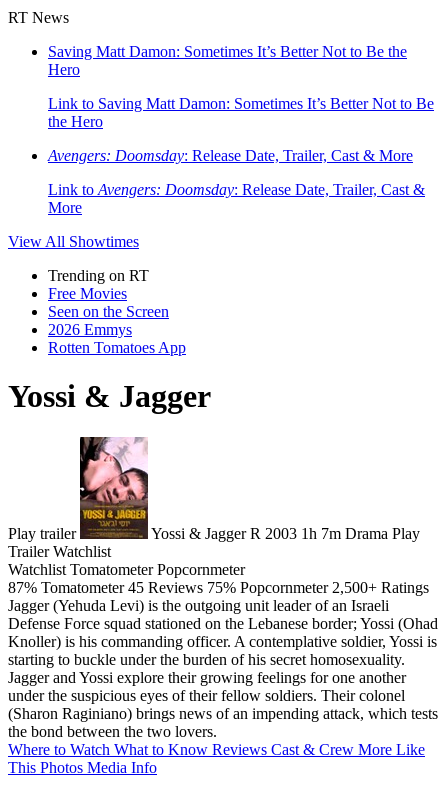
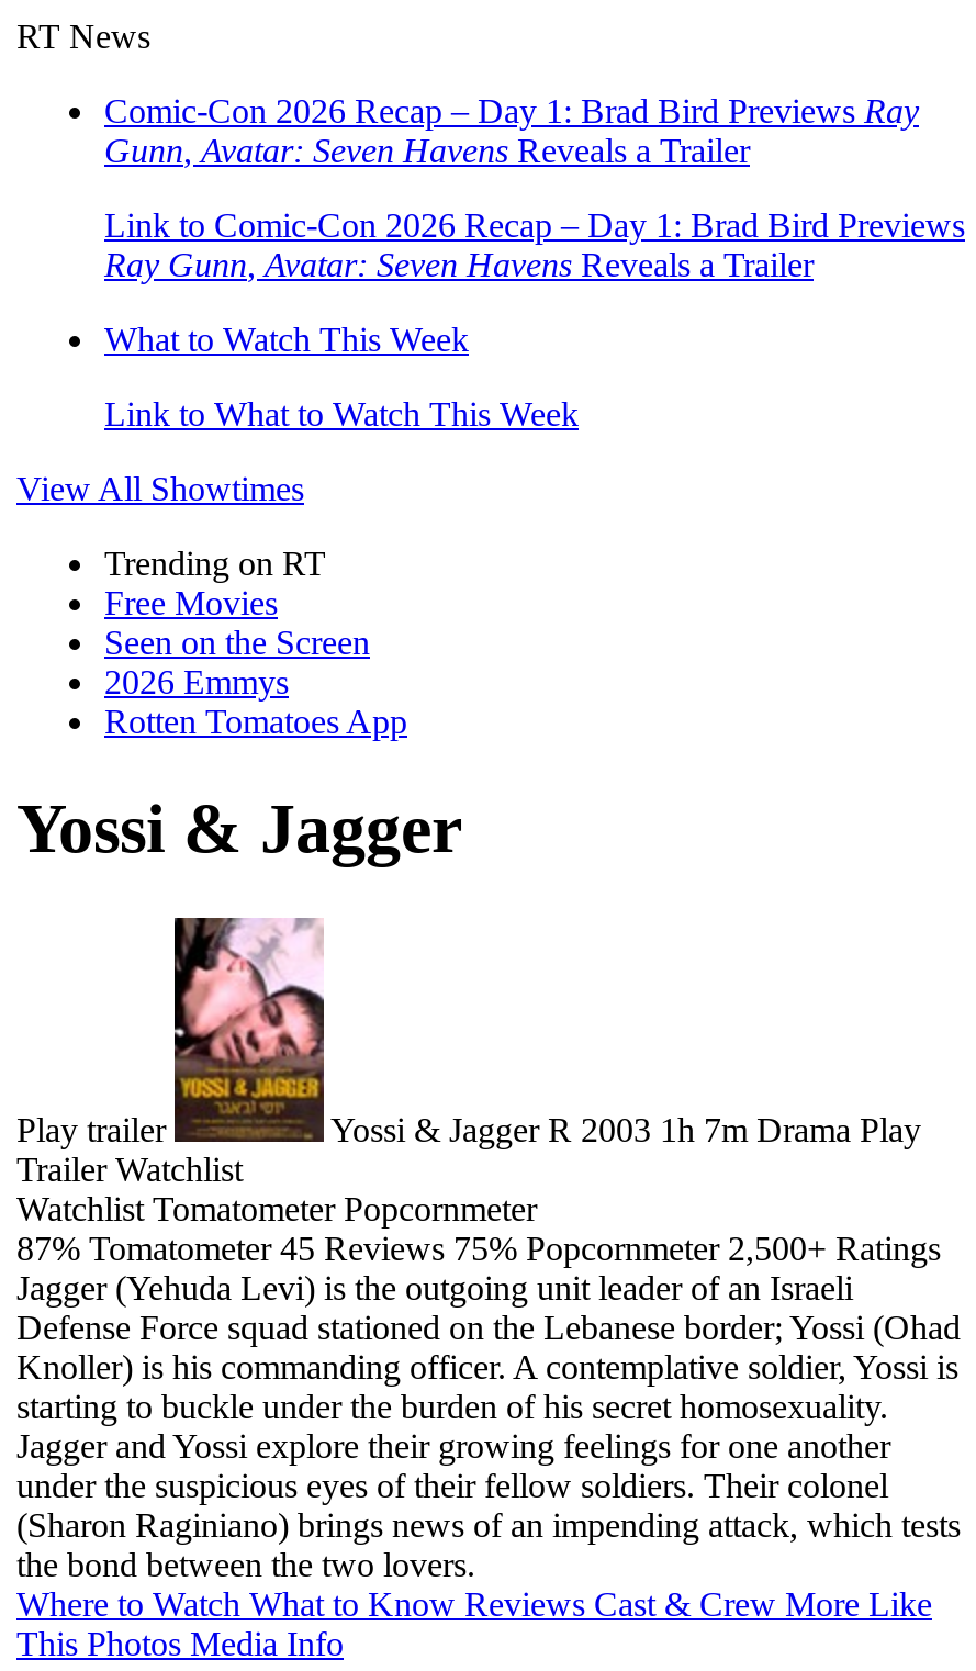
[48,43,407,78] Saving Matt Damon: Sometimes It’s Better Not to Be the | Hero -> [104,92,919,169] Comic-Con 2026 Recap – Day 1: Brad Bird Previews Ray | Gunn, Avatar: Seven Havens Reveals a Trailer
[48,95,434,130] Link to Saving Matt Damon: Sometimes It’s Better Not to Be | the Hero -> [104,206,965,283] Link to Comic-Con 2026 Recap – Day 1: Brad Bird Previews | Ray Gunn, Avatar: Seven Havens Reveals a Trailer
[48,147,413,164] Avengers: Doomsday: Release Date, Trailer, Cast & More -> [104,321,469,358] What to Watch This Week
[48,181,425,216] Link to Avengers: Doomsday: Release Date, Trailer, Cast & | More -> [104,395,579,433] Link to What to Watch This Week

